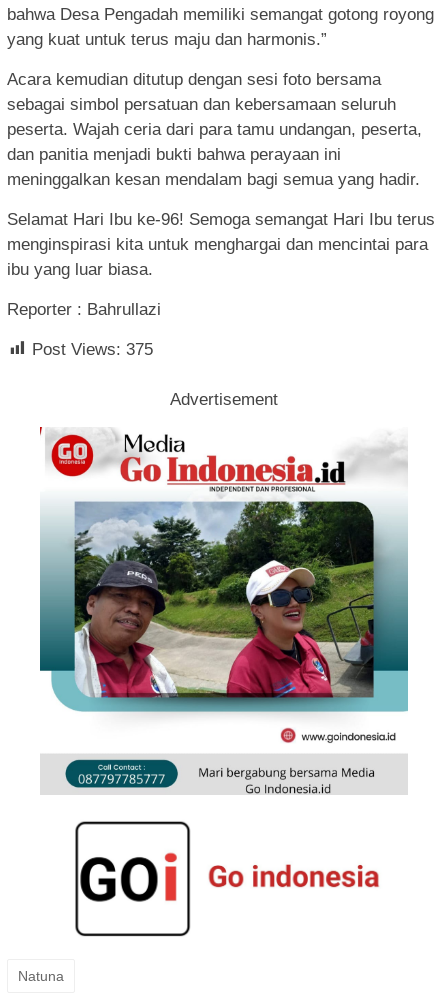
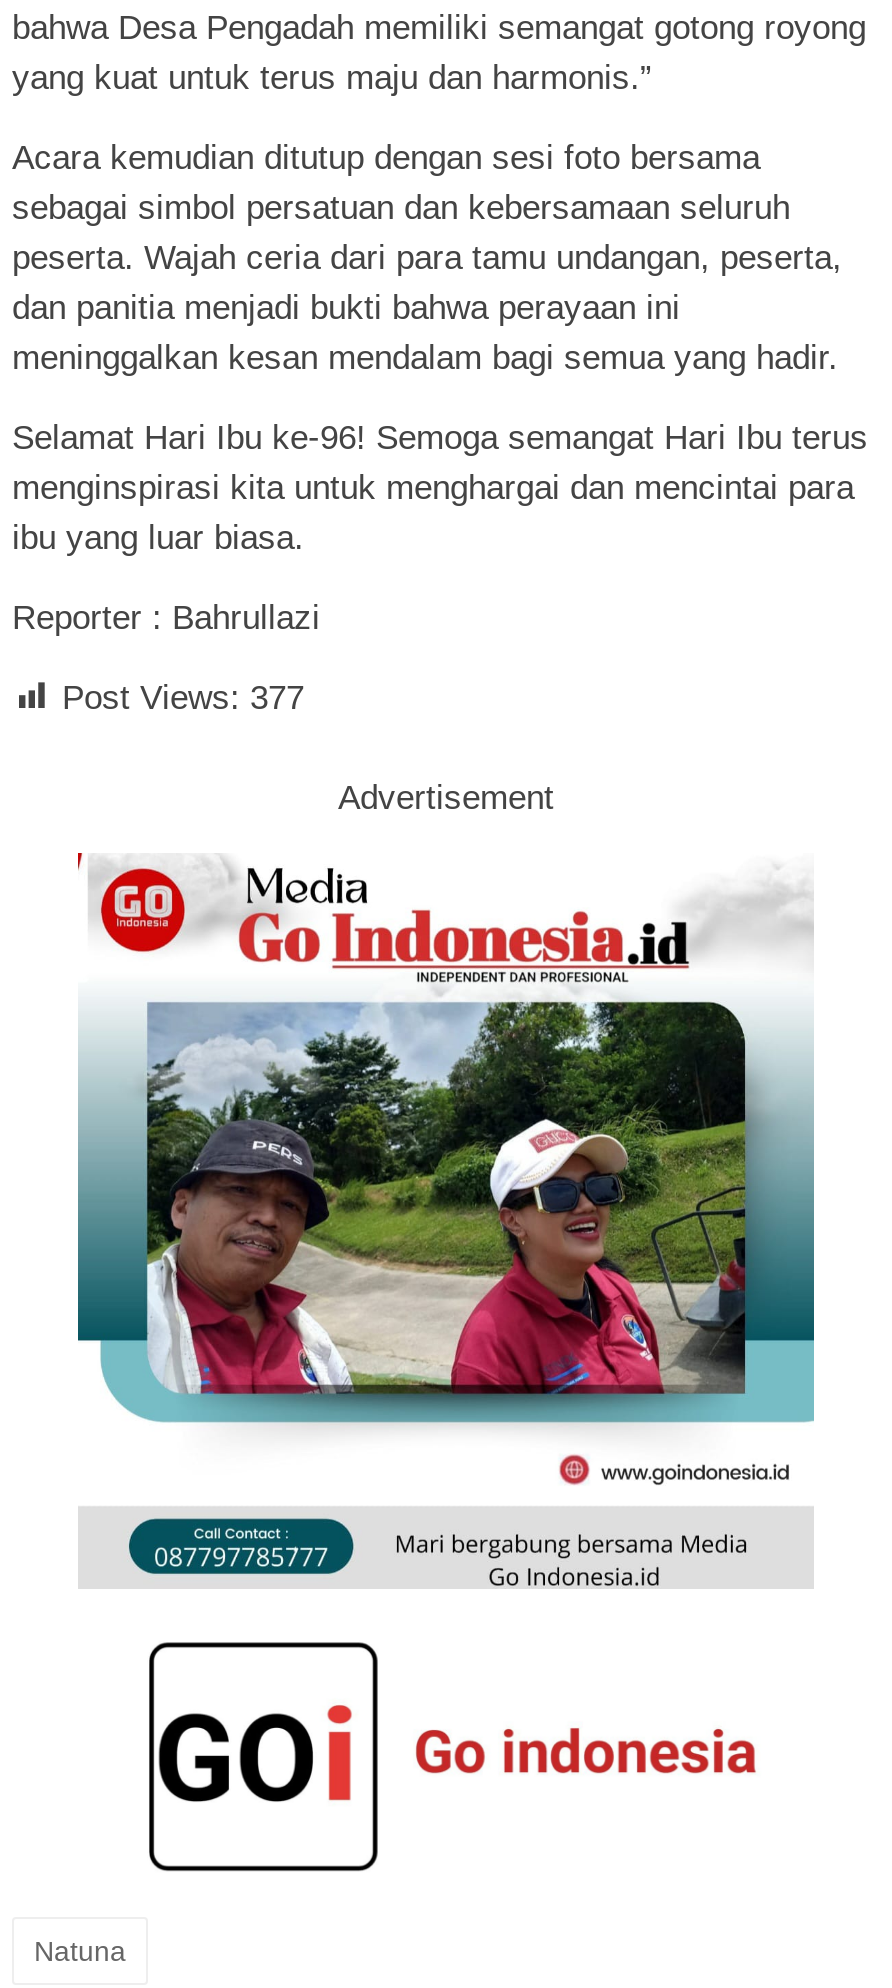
[32,340,153,359] Post Views: 375 -> [62,679,304,717] Post Views: 377

